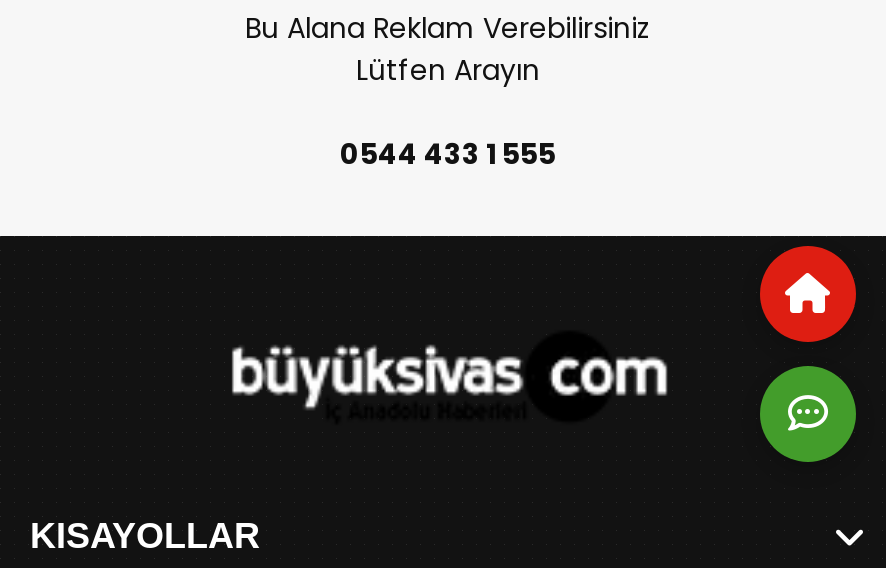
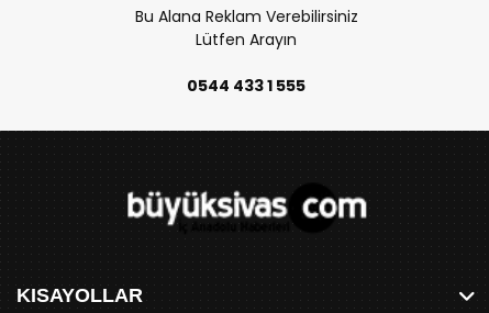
[758,244,858,344] [image] -> none
[758,364,858,464] [image] -> none

